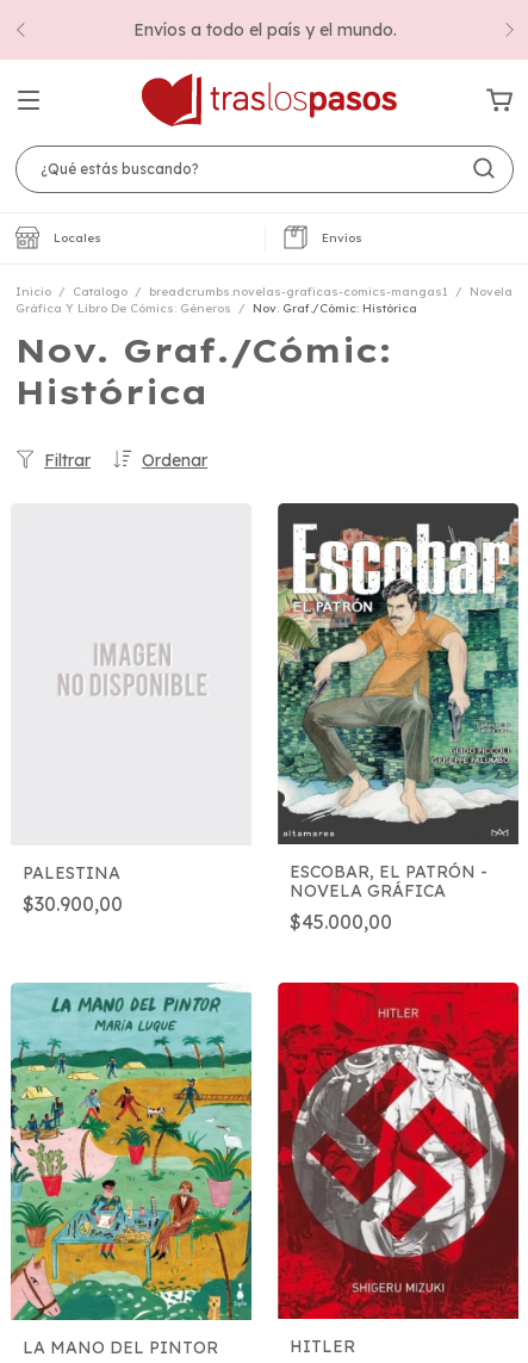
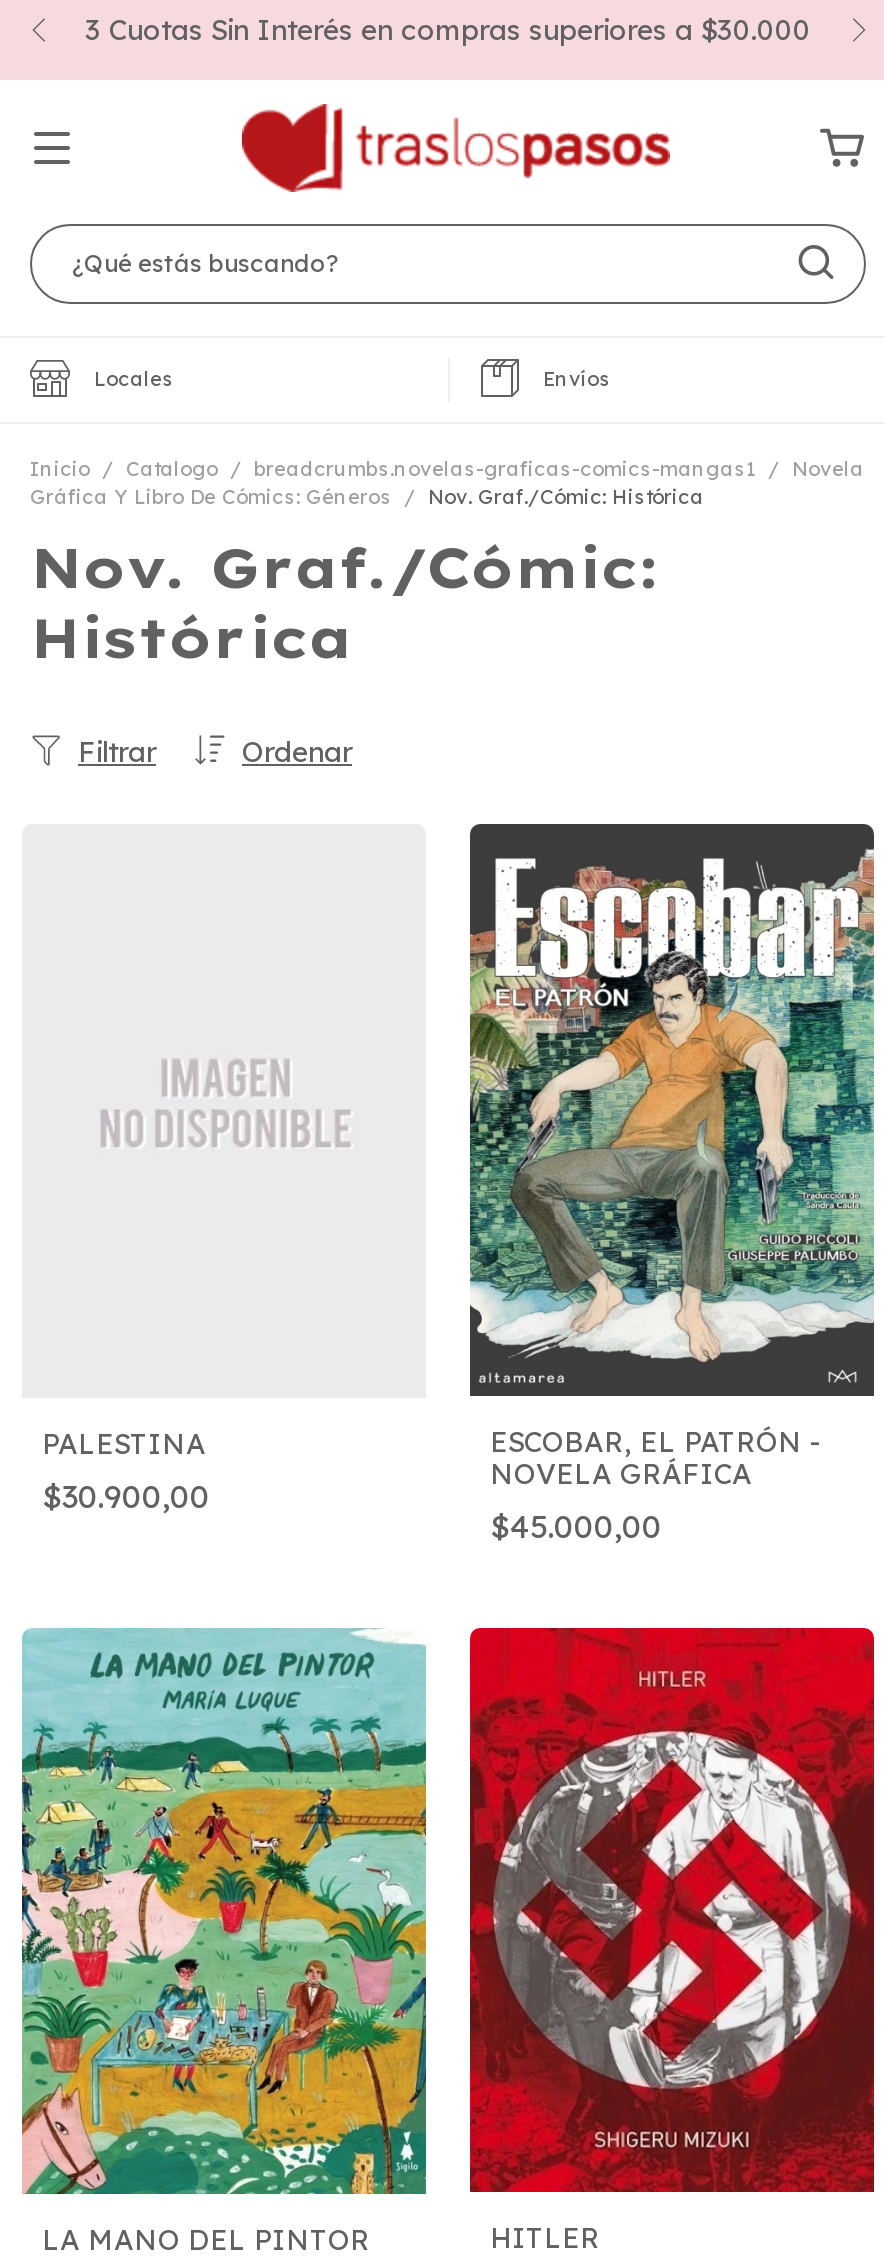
[133,19,396,41] Envíos a todo el país y el mundo. -> [85,12,811,48] 3 Cuotas Sin Interés en compras superiores a $30.000

